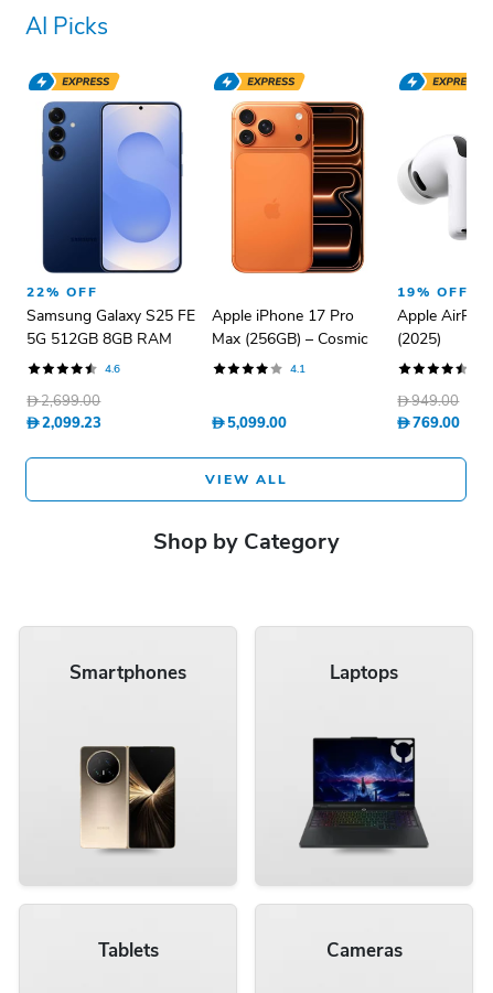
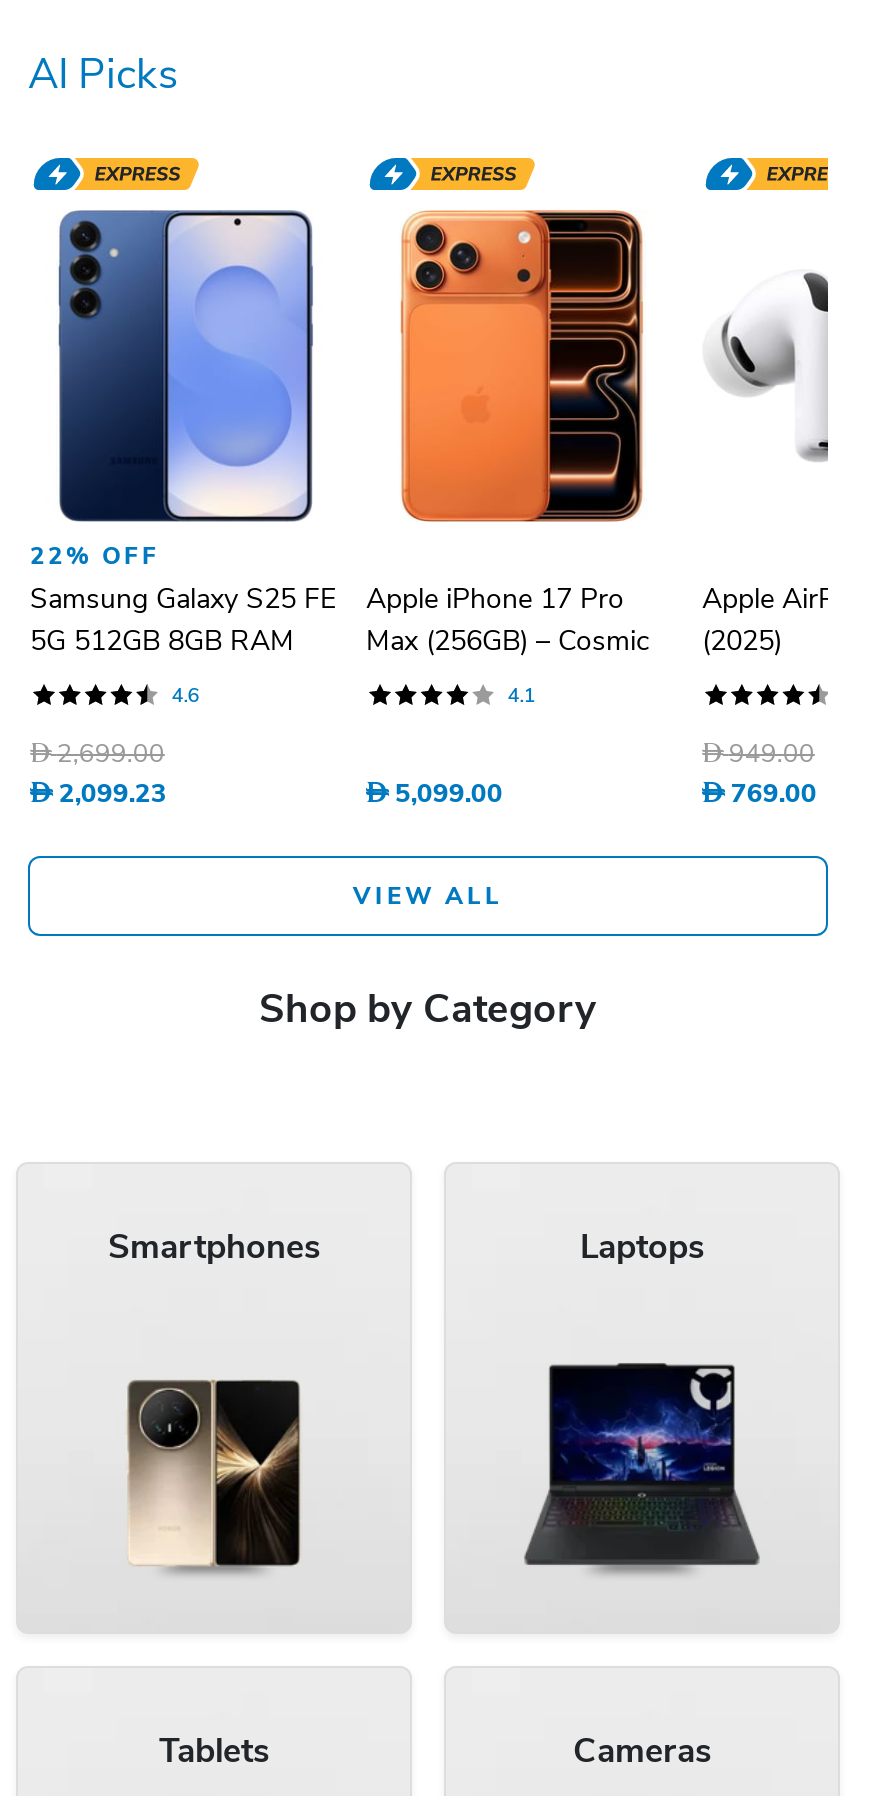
[397,283,469,301] 19% OFF -> none

